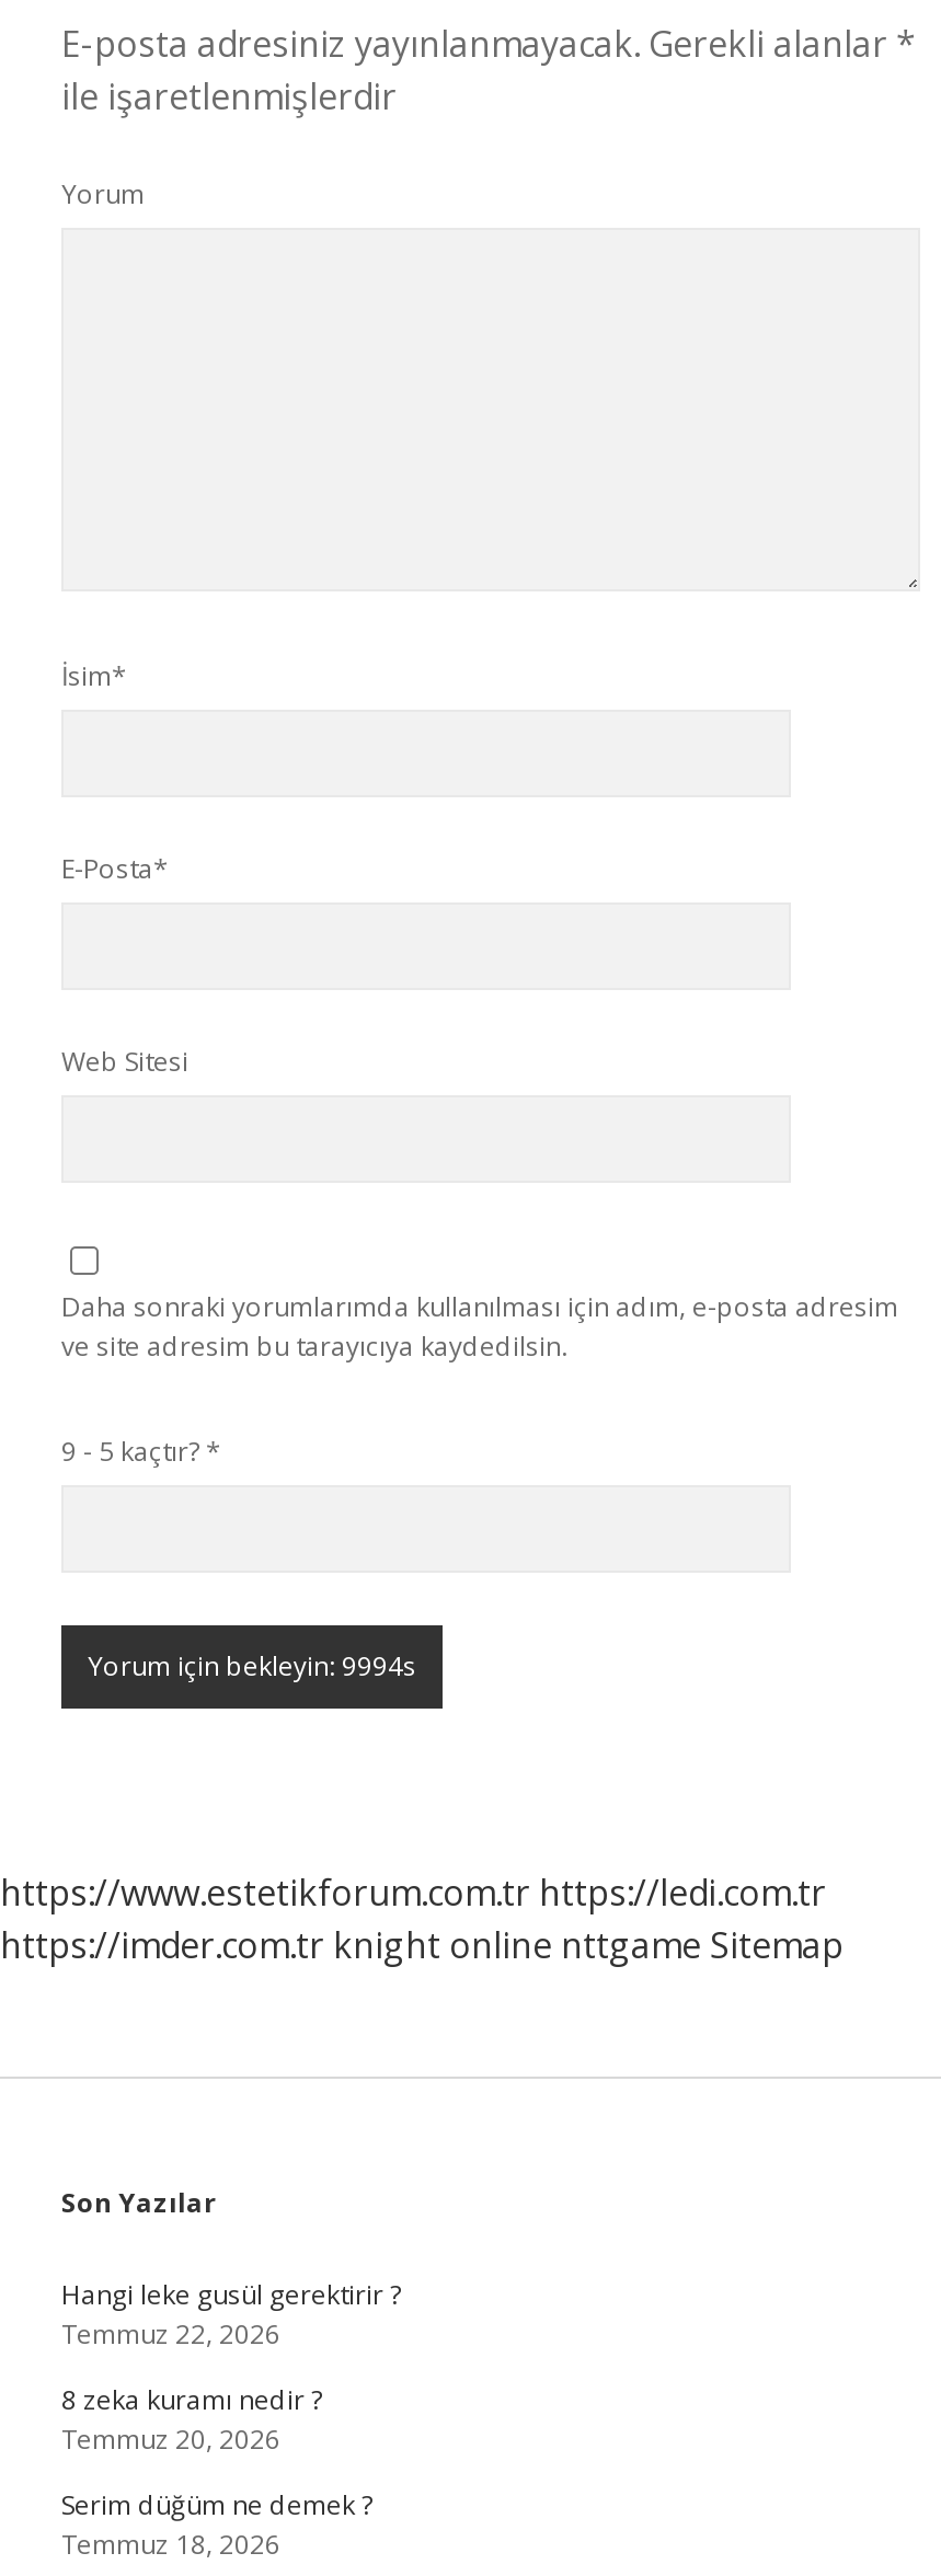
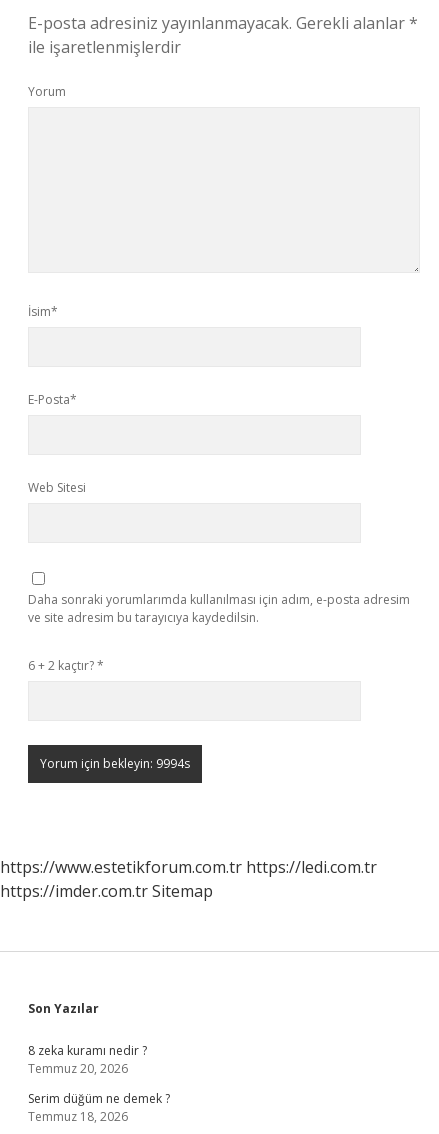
[61,1433,221,1470] 9 - 5 kaçtır? * -> [28,657,104,674] 6 + 2 kaçtır? *
[0,1921,844,1969] https://imder.com.tr knight online nttgame Sitemap -> [0,880,213,902] https://imder.com.tr Sitemap
[61,2276,401,2353] Hangi leke gusül gerektirir ? | Temmuz 22, 2026 -> none

